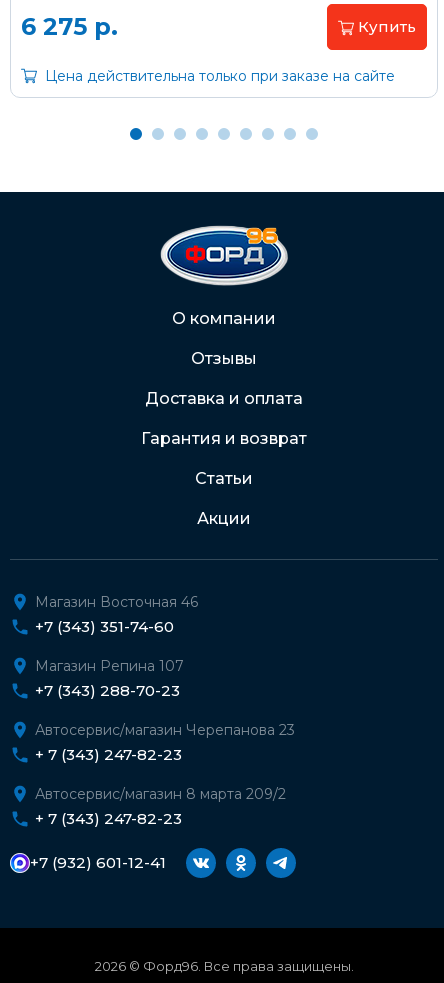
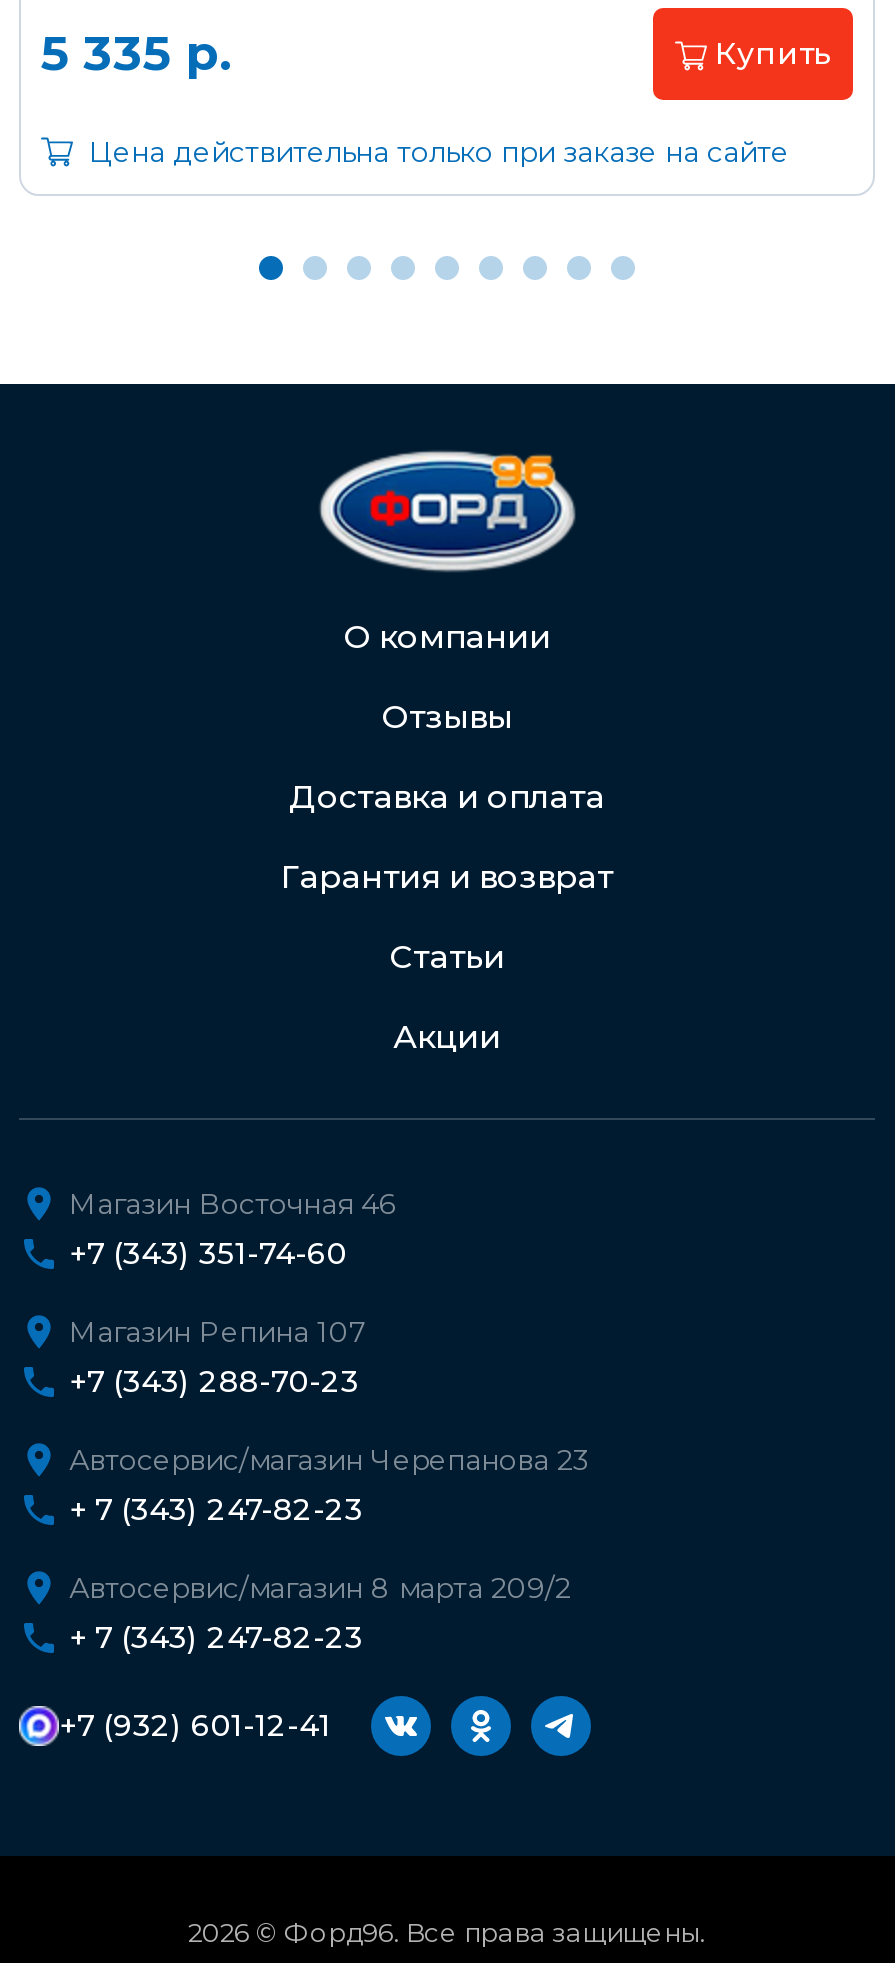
[21,12,118,41] 6 275 р. -> [41,24,233,82] 5 335 р.

